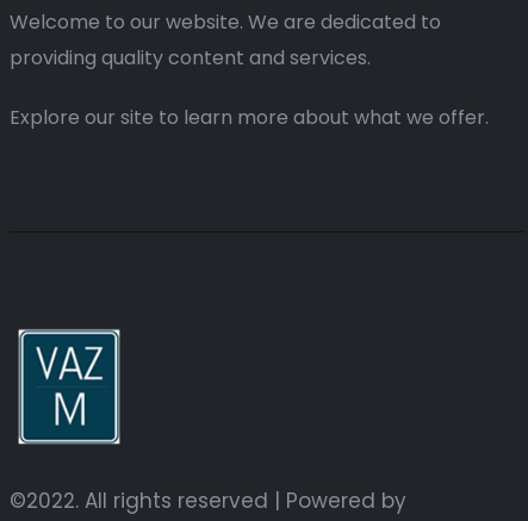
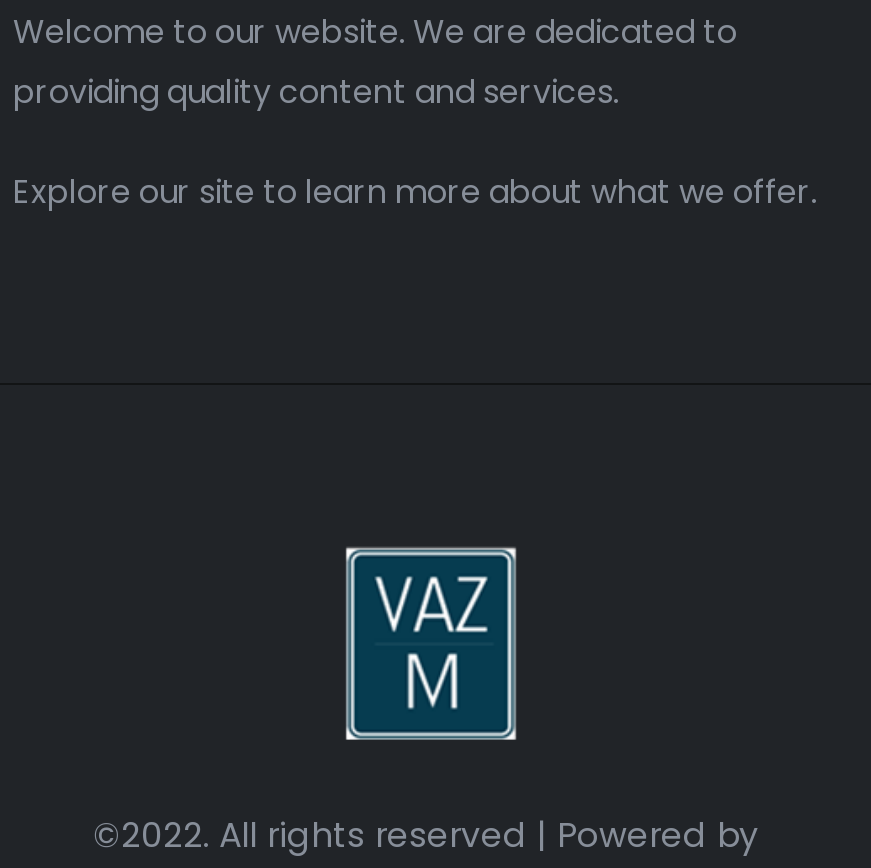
none -> [343,545,519,743] [image]
[17,328,122,446] [image] -> none

